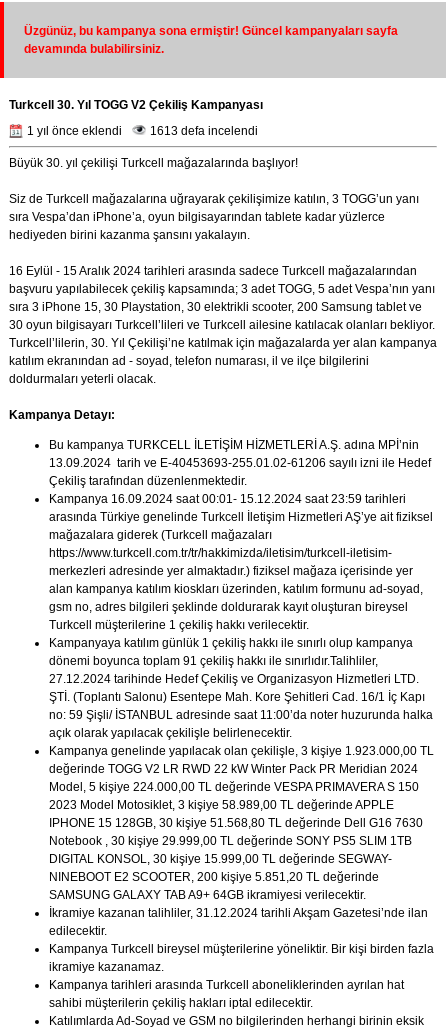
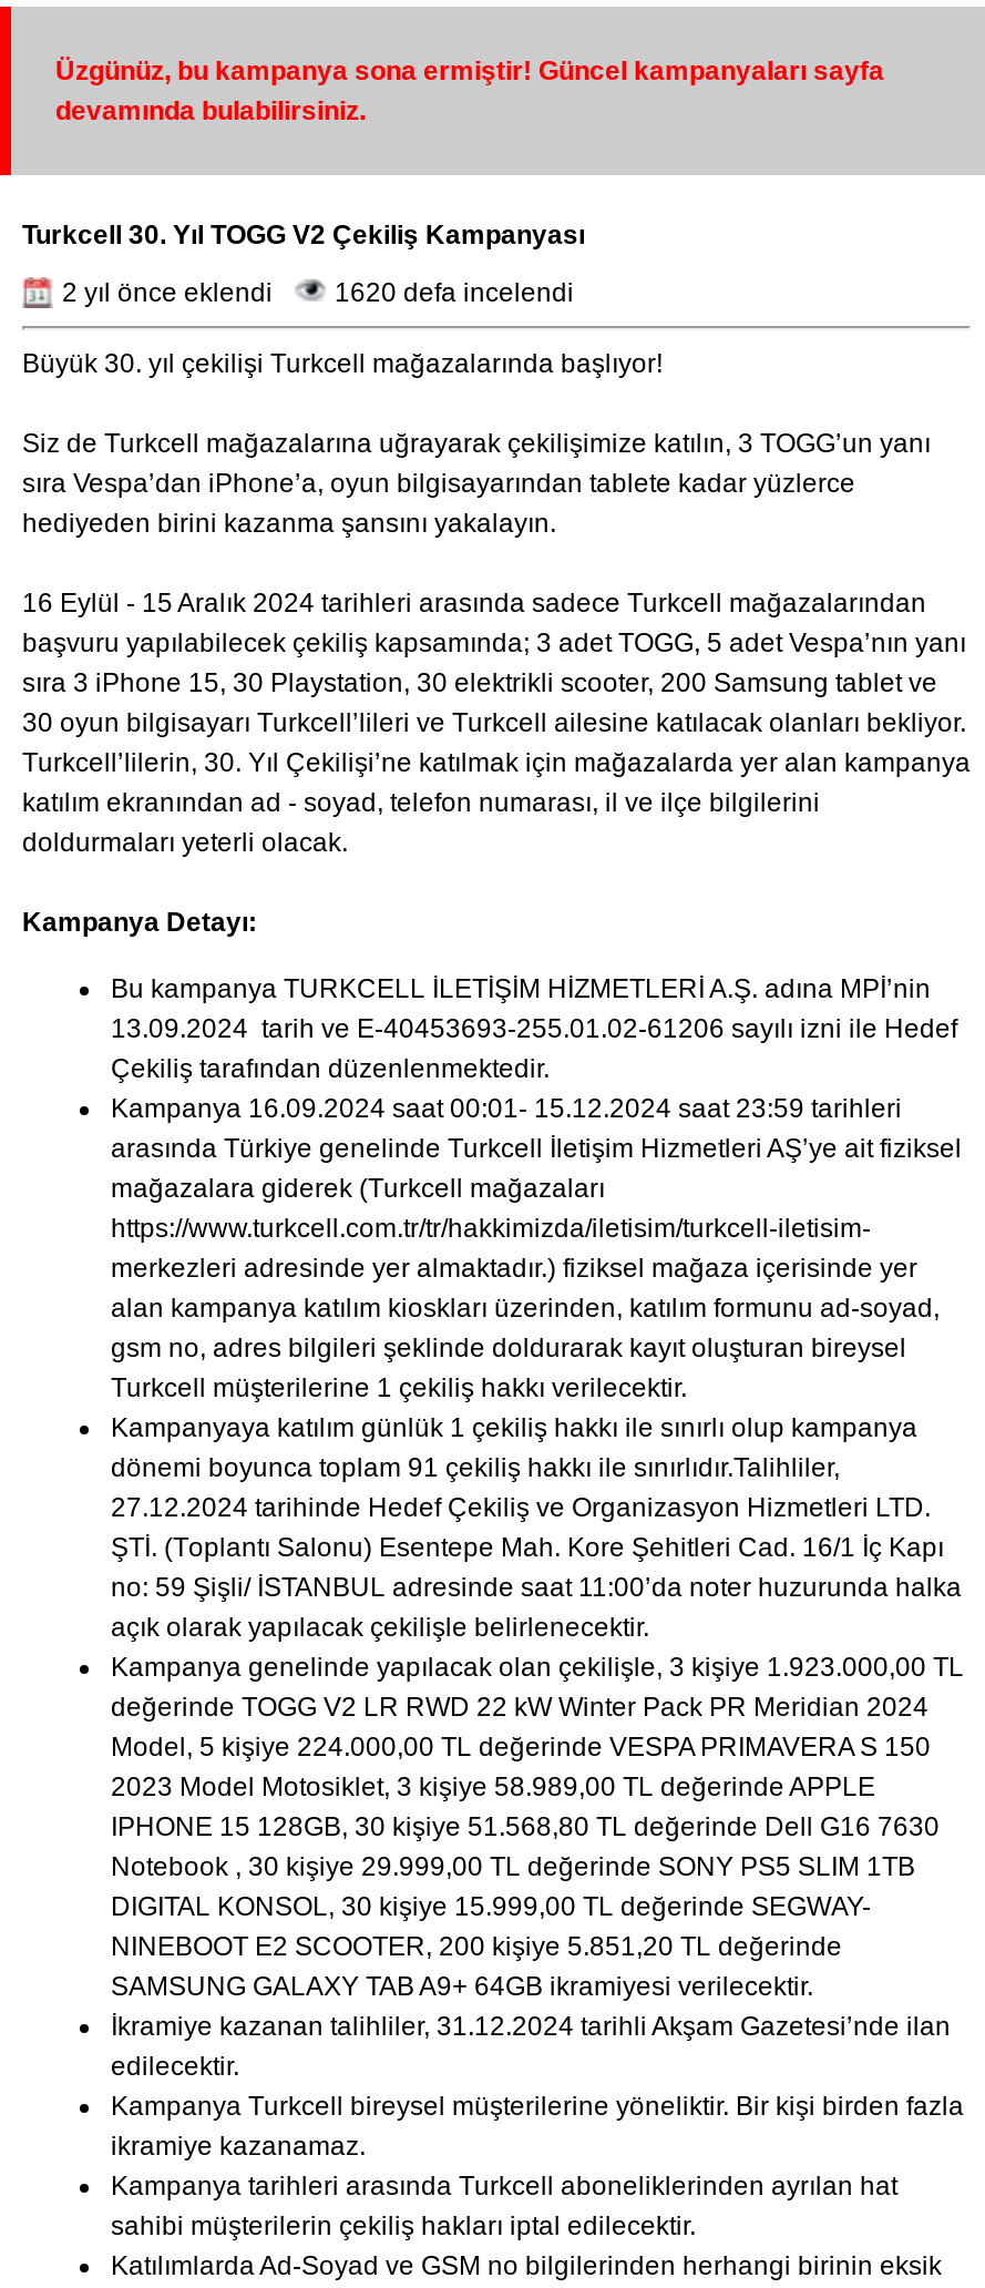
[27,124,122,138] 1 yıl önce eklendi -> [62,277,273,308] 2 yıl önce eklendi
[150,124,258,138] 1613 defa incelendi -> [335,277,574,308] 1620 defa incelendi

